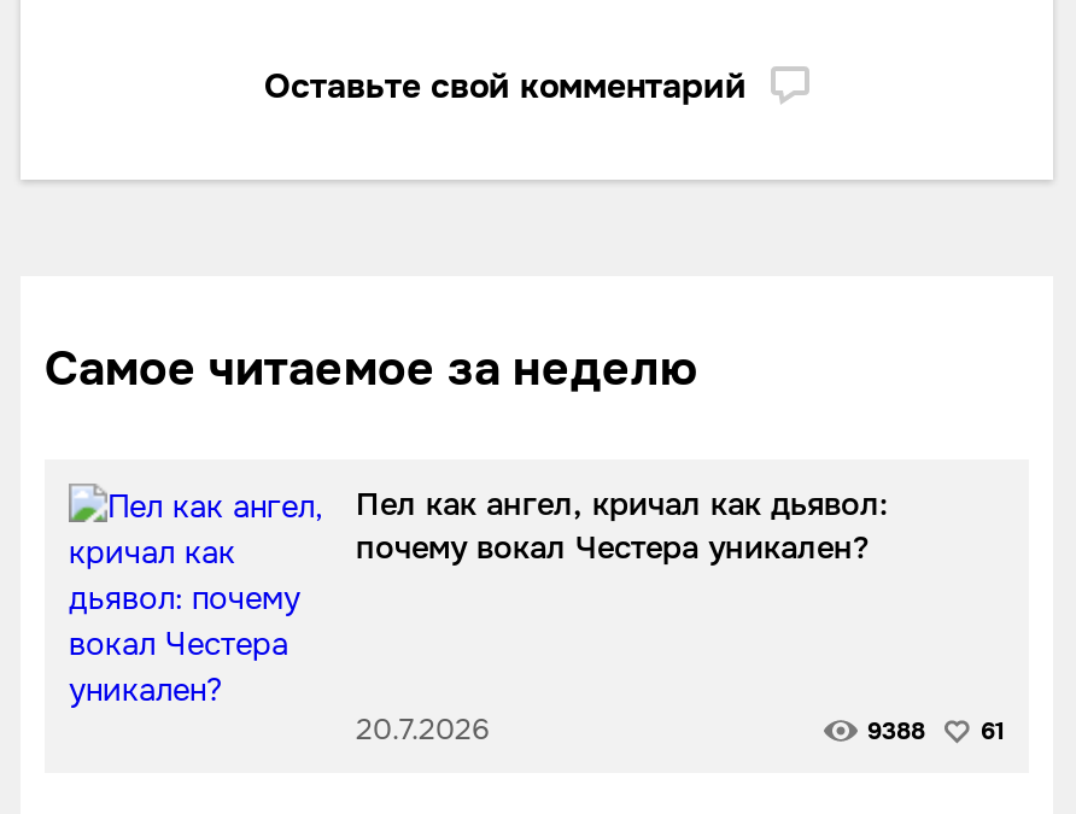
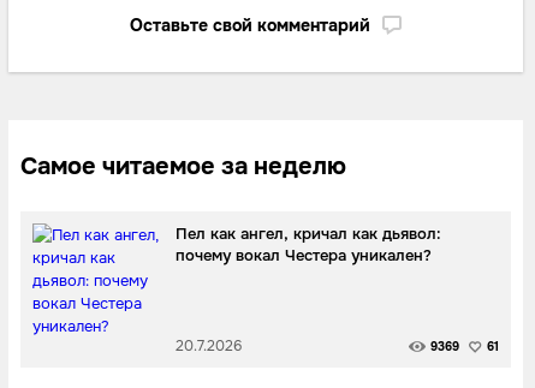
[867,715,1005,746] 9388 61 -> [430,339,499,354] 9369 61

